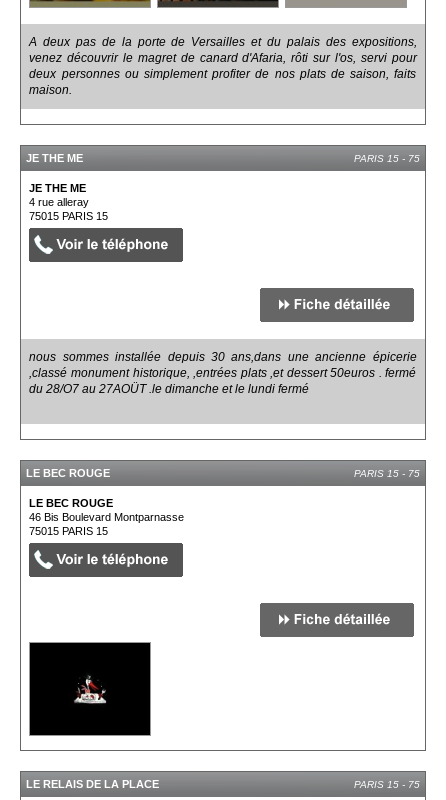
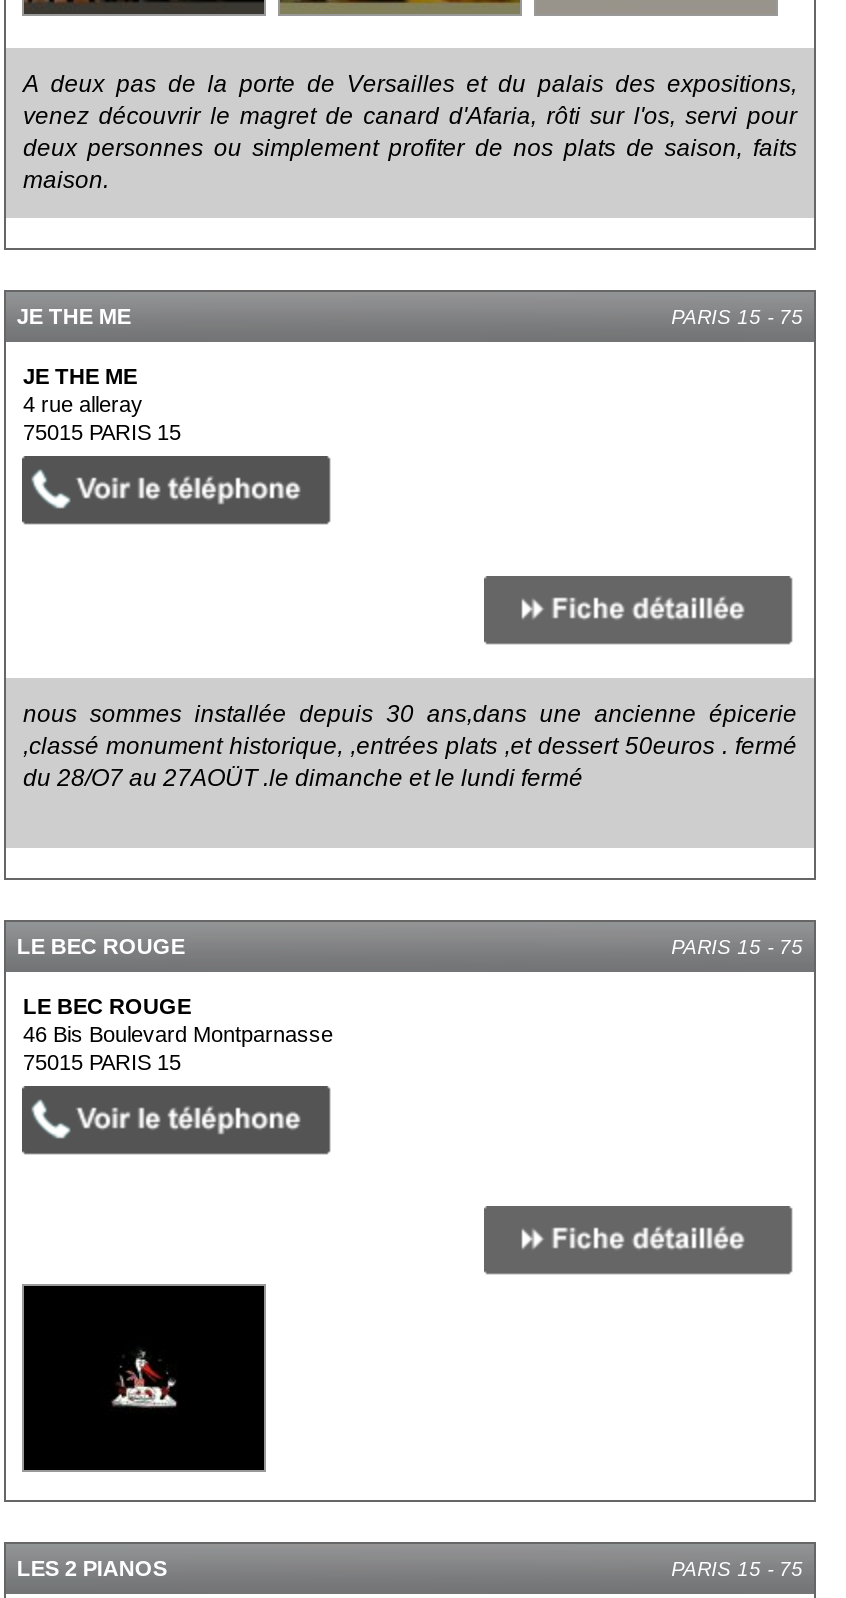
[26,778,159,790] LE RELAIS DE LA PLACE -> [17,1556,167,1580] LES 2 PIANOS

